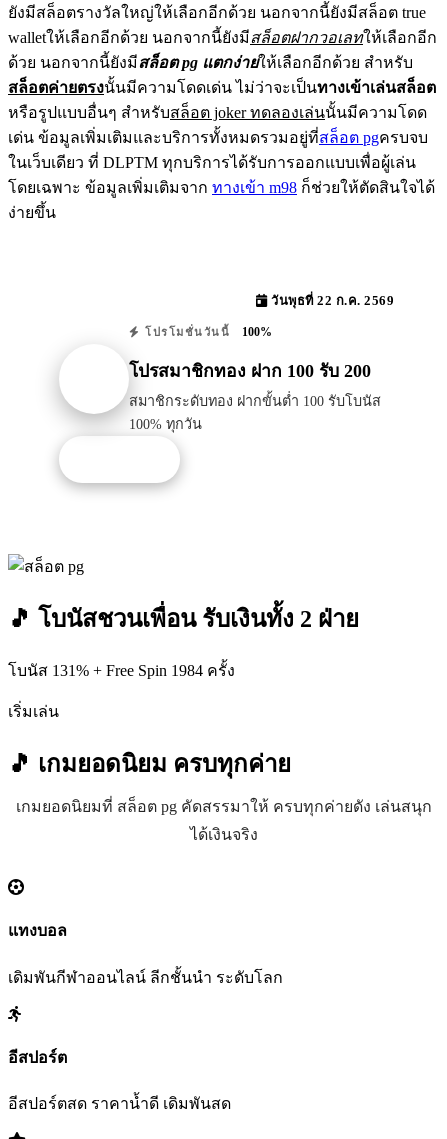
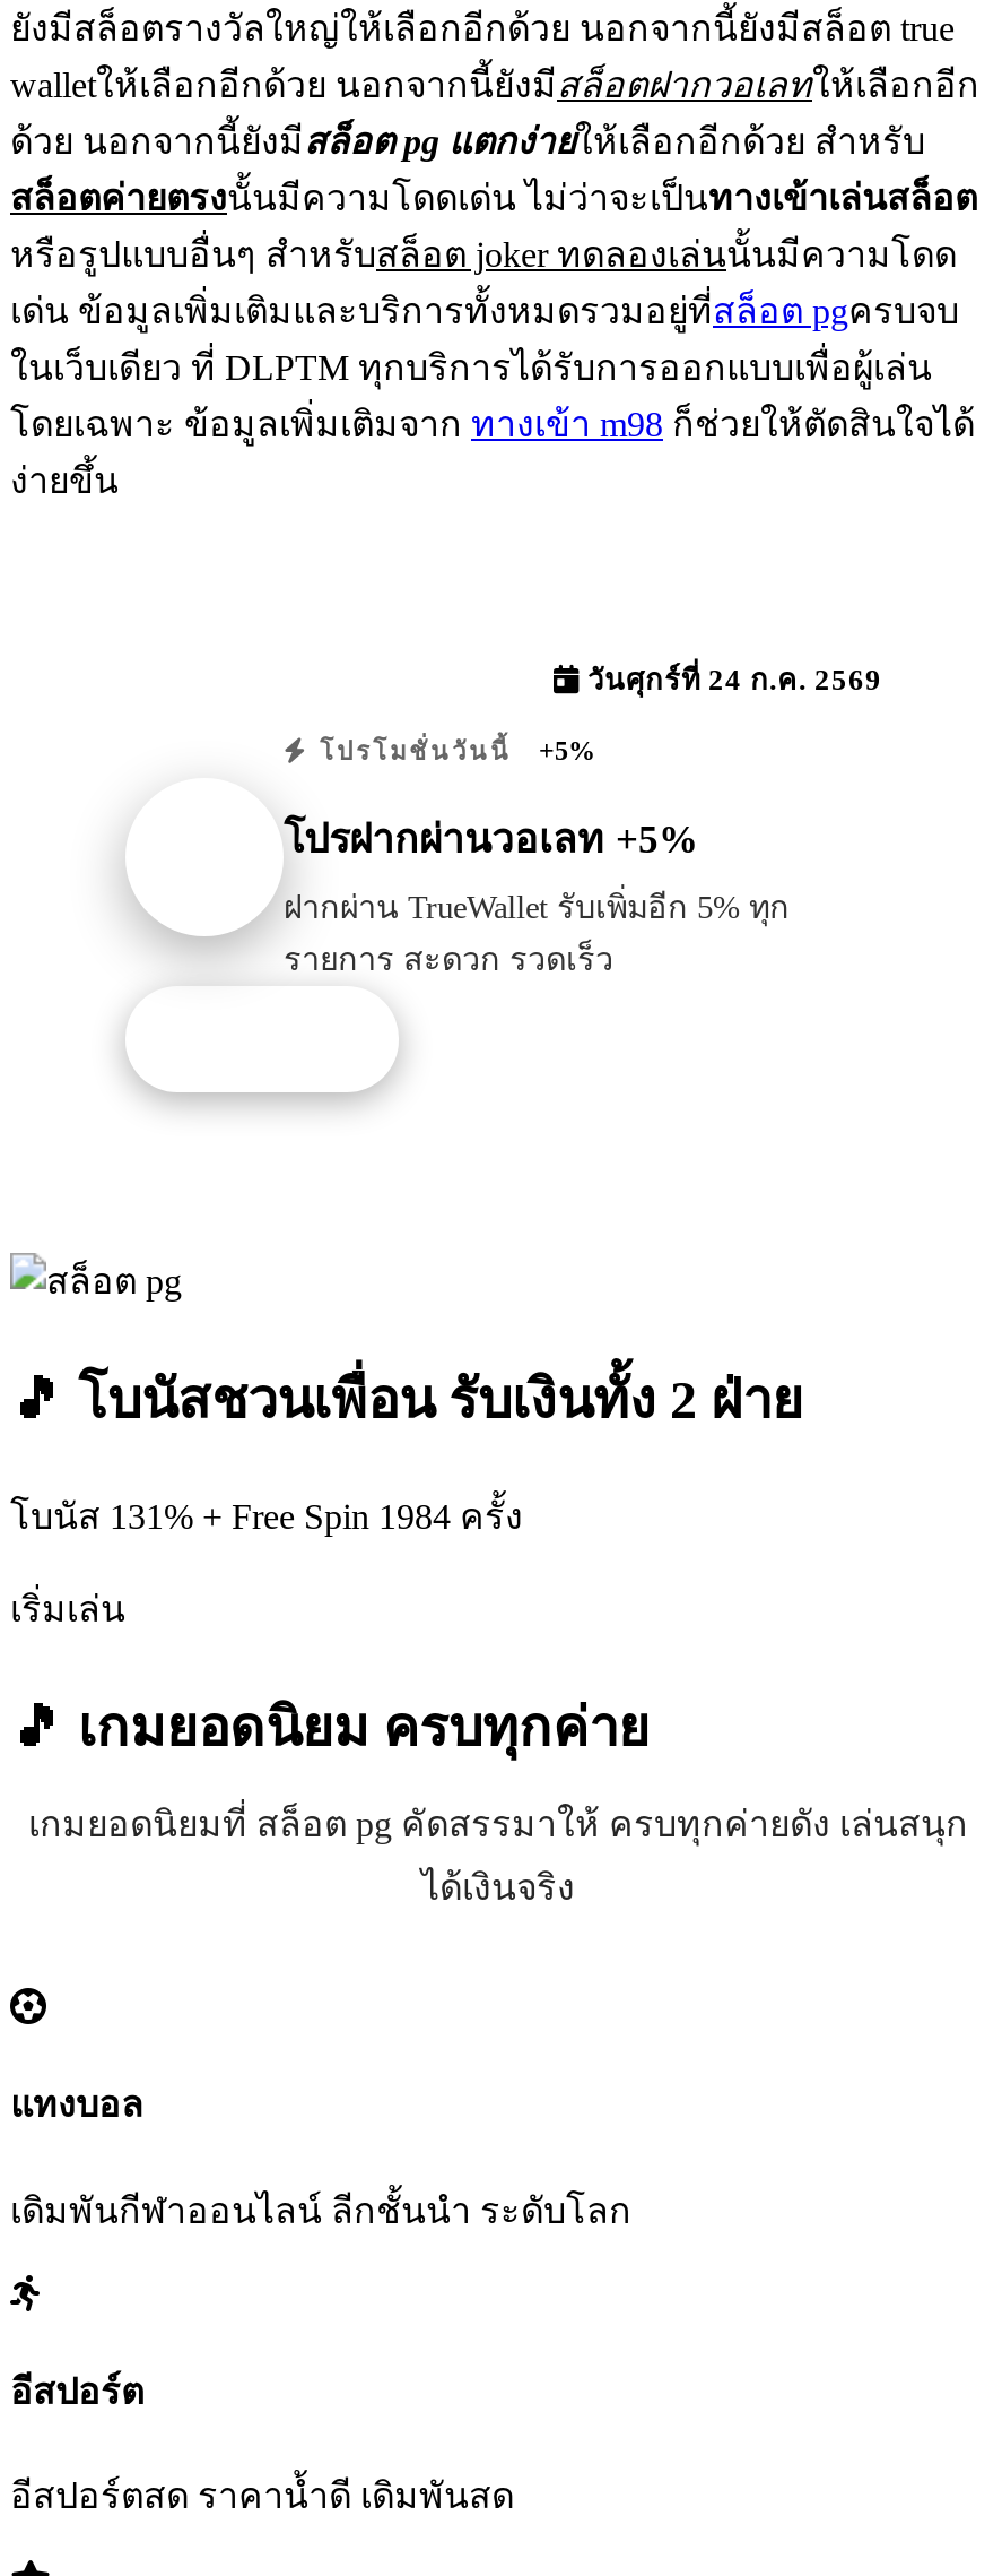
[267,294,394,308] วันพุธที่ 22 ก.ค. 2569 -> [580,664,882,696] วันศุกร์ที่ 24 ก.ค. 2569
[140,325,272,339] โปรโมชั่นวันนี้ 100% -> [310,735,595,766] โปรโมชั่นวันนี้ +5%
[129,361,371,381] โปรสมาชิกทอง ฝาก 100 รับ 200 -> [284,817,699,863] โปรฝากผ่านวอเลท +5%
[129,393,381,432] สมาชิกระดับทอง ฝากขั้นต่ำ 100 รับโบนัส | 100% ทุกวัน -> [284,890,790,978] ฝากผ่าน TrueWallet รับเพิ่มอีก 5% ทุก | รายการ สะดวก รวดเร็ว

